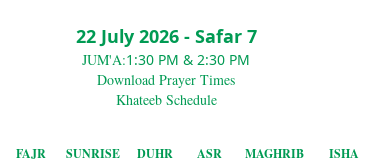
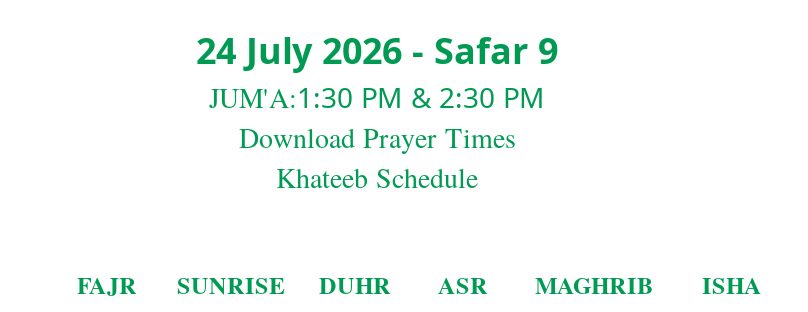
[75,24,256,48] 22 July 2026 - Safar 7 -> [196,26,558,74] 24 July 2026 - Safar 9

